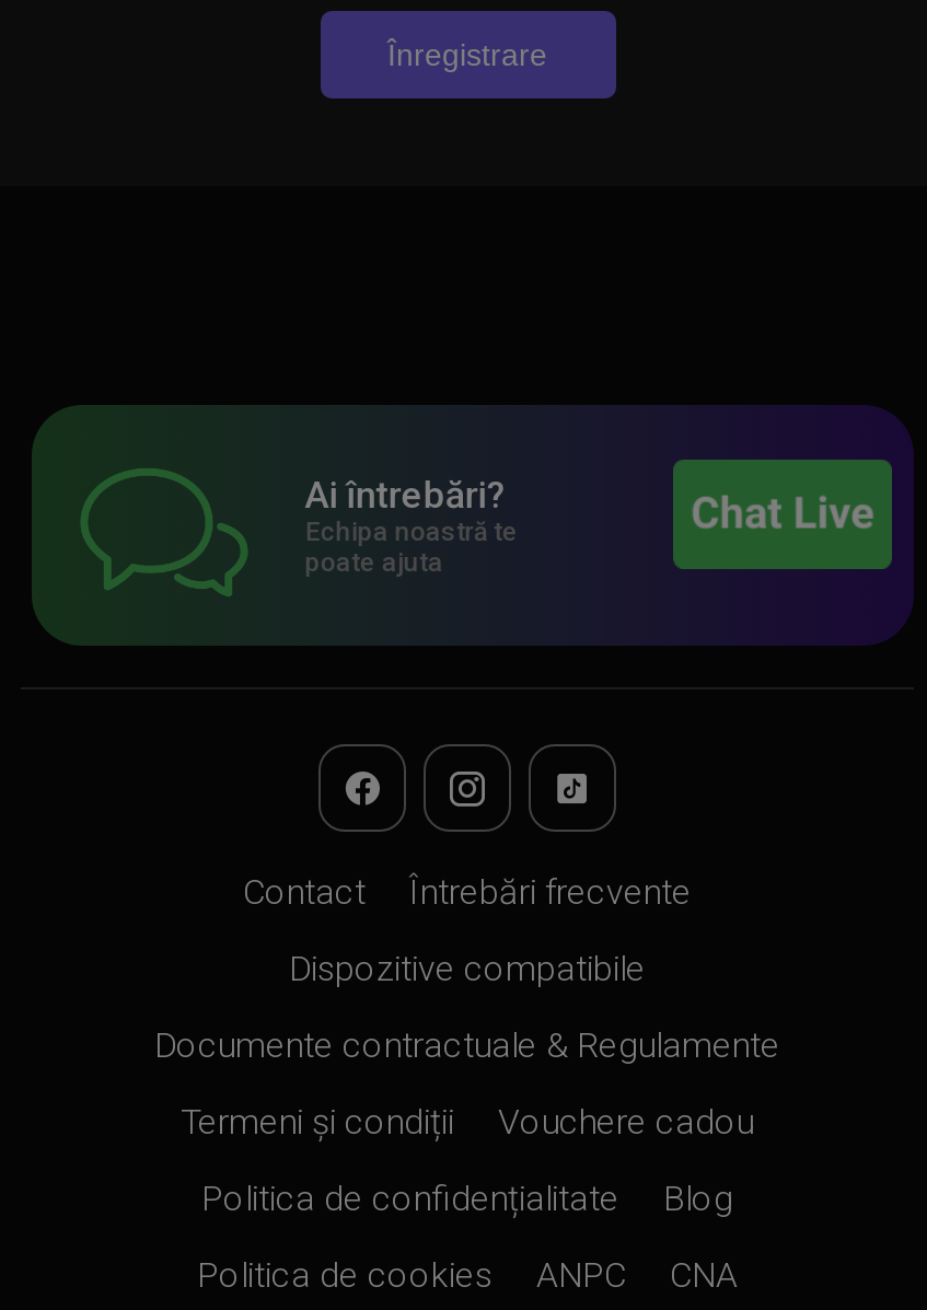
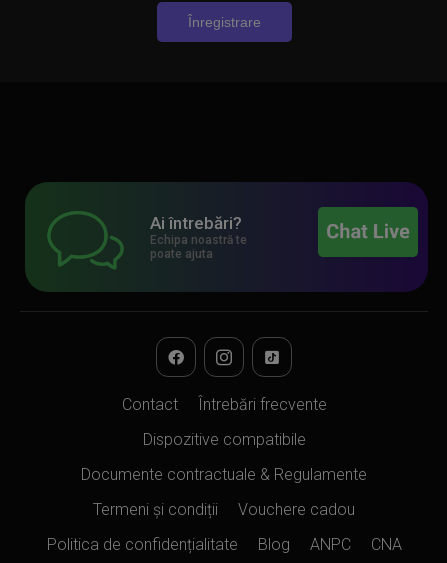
[197,1254,493,1296] Politica de cookies -> none

